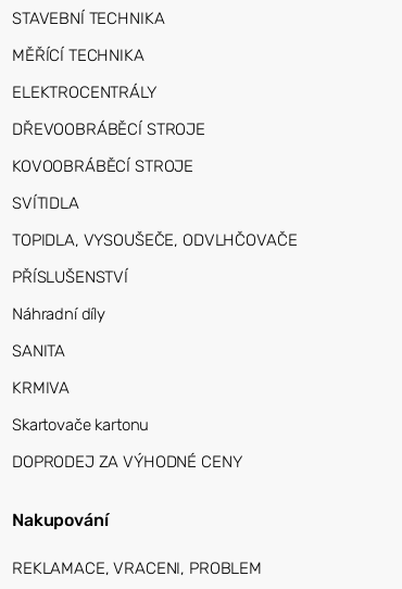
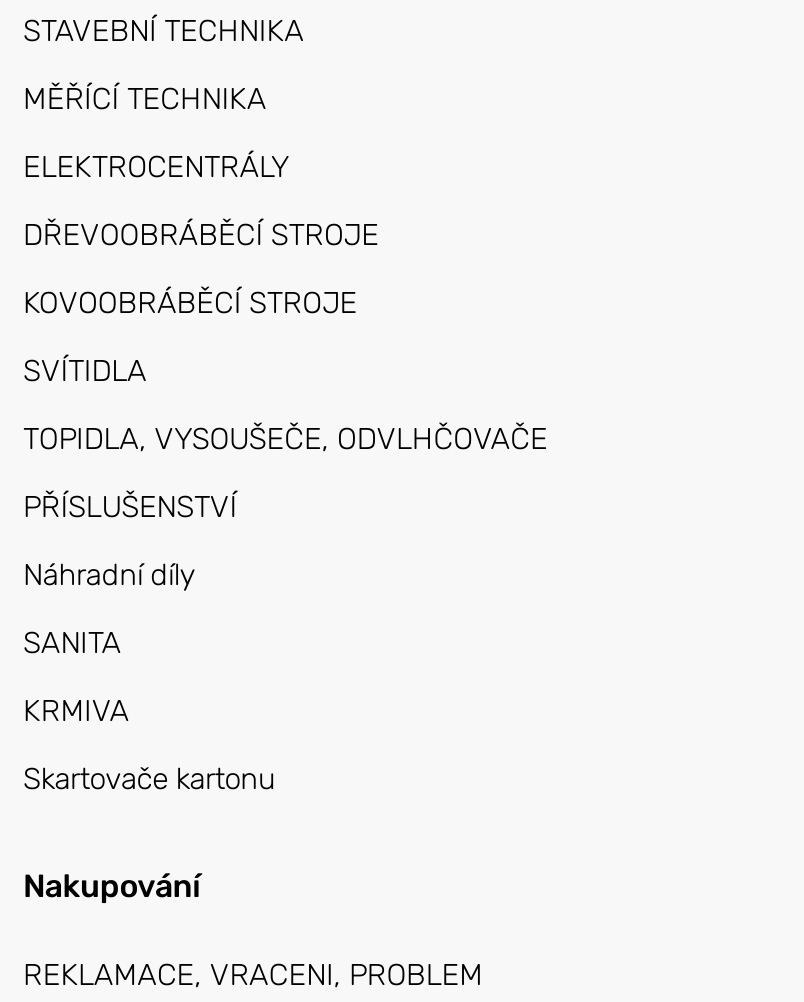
[12,452,242,472] DOPRODEJ ZA VÝHODNÉ CENY -> none

